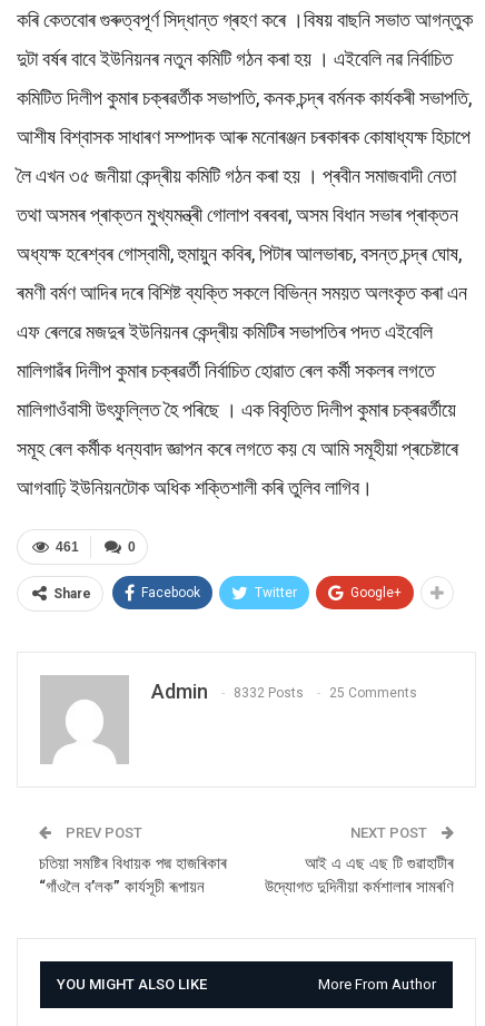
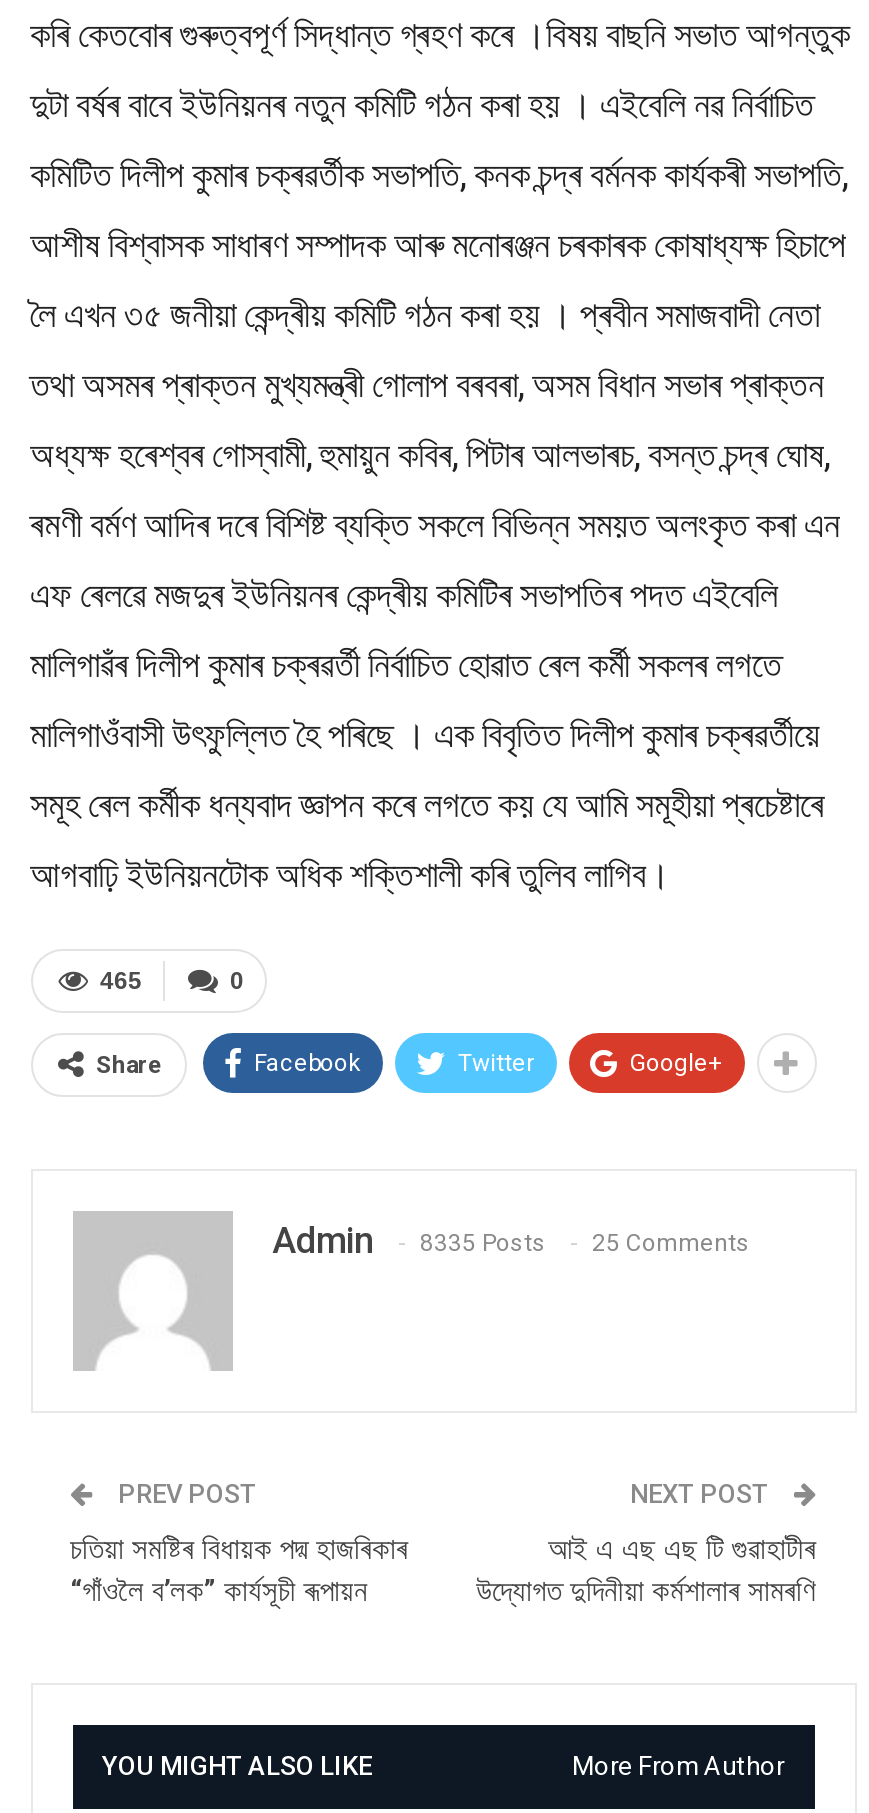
[55,539,78,555] 461 -> [100,967,142,995] 465
[151,679,417,703] Admin 8332 Posts 25 Comments -> [272,1219,750,1261] Admin 8335 Posts 25 Comments

